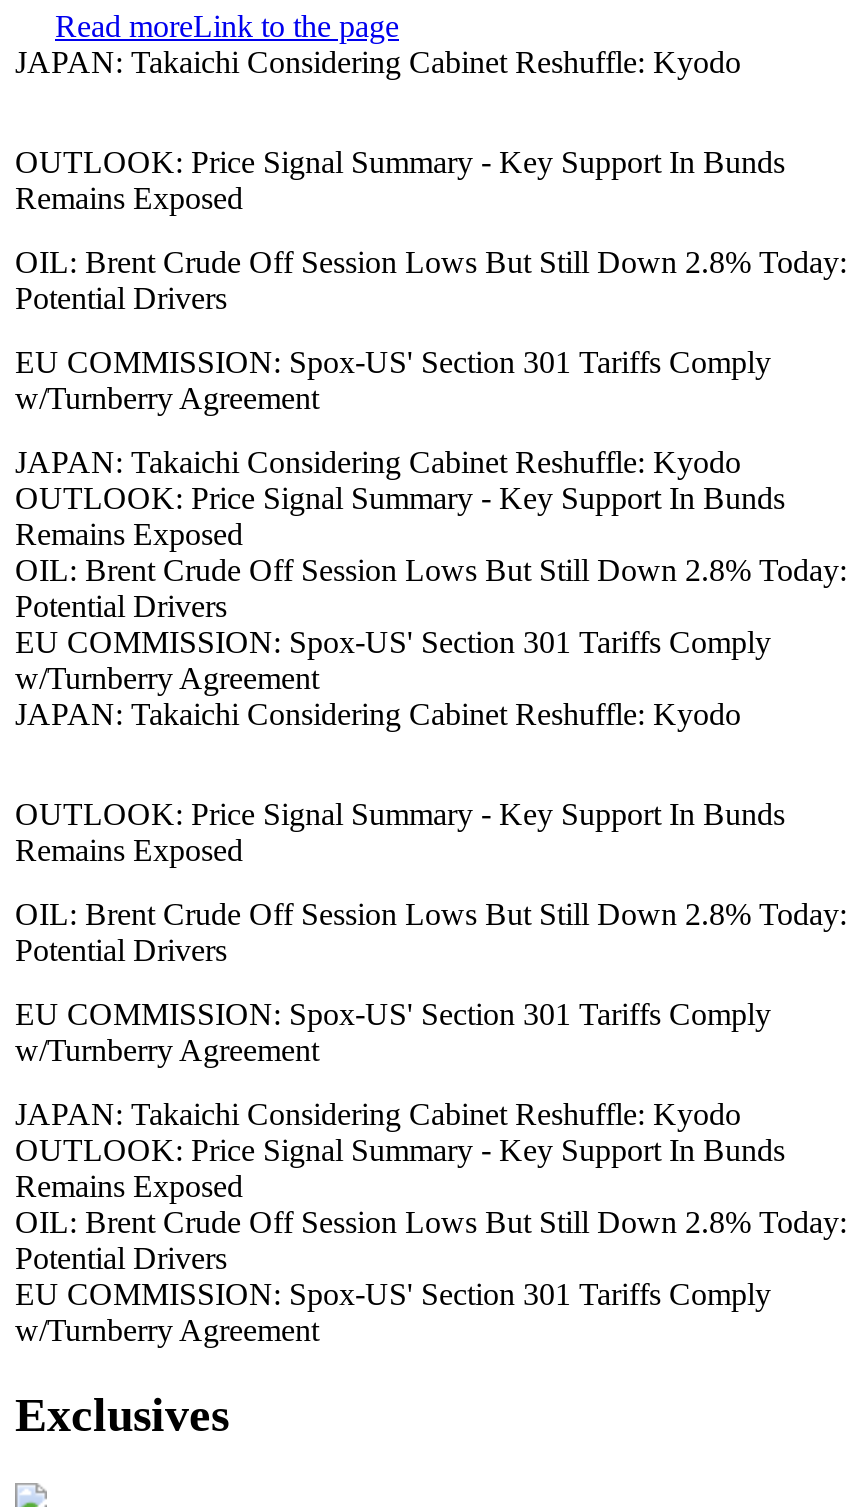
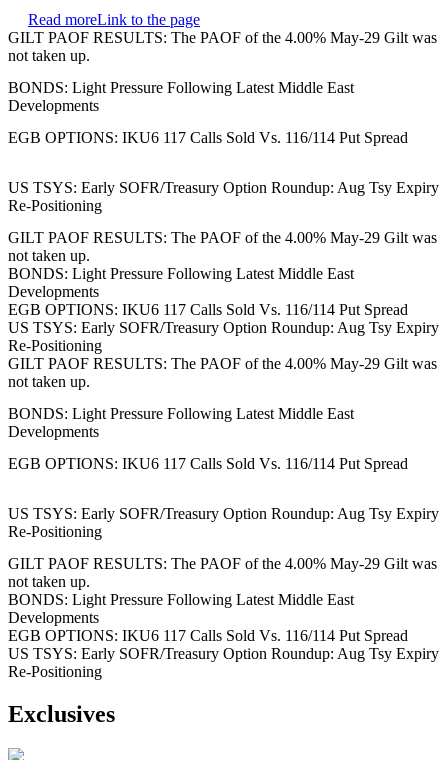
[15,45,741,79] JAPAN: Takaichi Considering Cabinet Reshuffle: Kyodo -> [8,29,437,64] GILT PAOF RESULTS: The PAOF of the 4.00% May-29 Gilt was | not taken up.
[15,145,785,215] OUTLOOK: Price Signal Summary - Key Support In Bunds | Remains Exposed -> [8,79,354,114] BONDS: Light Pressure Following Latest Middle East | Developments
[15,245,847,315] OIL: Brent Crude Off Session Lows But Still Down 2.8% Today: | Potential Drivers -> [8,129,408,146] EGB OPTIONS: IKU6 117 Calls Sold Vs. 116/114 Put Spread
[15,345,771,415] EU COMMISSION: Spox-US' Section 301 Tariffs Comply | w/Turnberry Agreement -> [8,179,439,214] US TSYS: Early SOFR/Treasury Option Roundup: Aug Tsy Expiry | Re-Positioning
[15,445,847,731] JAPAN: Takaichi Considering Cabinet Reshuffle: Kyodo | OUTLOOK: Price Signal Summary - Key Support In Bunds | Remains Exposed | OIL: Brent Crude Off Session Lows But Still Down 2.8% Today: | Potential Drivers | EU COMMISSION: Spox-US' Section 301 Tariffs Comply | w/Turnberry Agreement | JAPAN: Takaichi Considering Cabinet Reshuffle: Kyodo -> [8,229,439,390] GILT PAOF RESULTS: The PAOF of the 4.00% May-29 Gilt was | not taken up. | BONDS: Light Pressure Following Latest Middle East | Developments | EGB OPTIONS: IKU6 117 Calls Sold Vs. 116/114 Put Spread | US TSYS: Early SOFR/Treasury Option Roundup: Aug Tsy Expiry | Re-Positioning | GILT PAOF RESULTS: The PAOF of the 4.00% May-29 Gilt was | not taken up.
[15,797,785,867] OUTLOOK: Price Signal Summary - Key Support In Bunds | Remains Exposed -> [8,405,354,440] BONDS: Light Pressure Following Latest Middle East | Developments
[15,897,847,967] OIL: Brent Crude Off Session Lows But Still Down 2.8% Today: | Potential Drivers -> [8,455,408,472] EGB OPTIONS: IKU6 117 Calls Sold Vs. 116/114 Put Spread
[15,997,771,1067] EU COMMISSION: Spox-US' Section 301 Tariffs Comply | w/Turnberry Agreement -> [8,505,439,540] US TSYS: Early SOFR/Treasury Option Roundup: Aug Tsy Expiry | Re-Positioning
[15,1097,847,1347] JAPAN: Takaichi Considering Cabinet Reshuffle: Kyodo | OUTLOOK: Price Signal Summary - Key Support In Bunds | Remains Exposed | OIL: Brent Crude Off Session Lows But Still Down 2.8% Today: | Potential Drivers | EU COMMISSION: Spox-US' Section 301 Tariffs Comply | w/Turnberry Agreement -> [8,555,439,680] GILT PAOF RESULTS: The PAOF of the 4.00% May-29 Gilt was | not taken up. | BONDS: Light Pressure Following Latest Middle East | Developments | EGB OPTIONS: IKU6 117 Calls Sold Vs. 116/114 Put Spread | US TSYS: Early SOFR/Treasury Option Roundup: Aug Tsy Expiry | Re-Positioning

